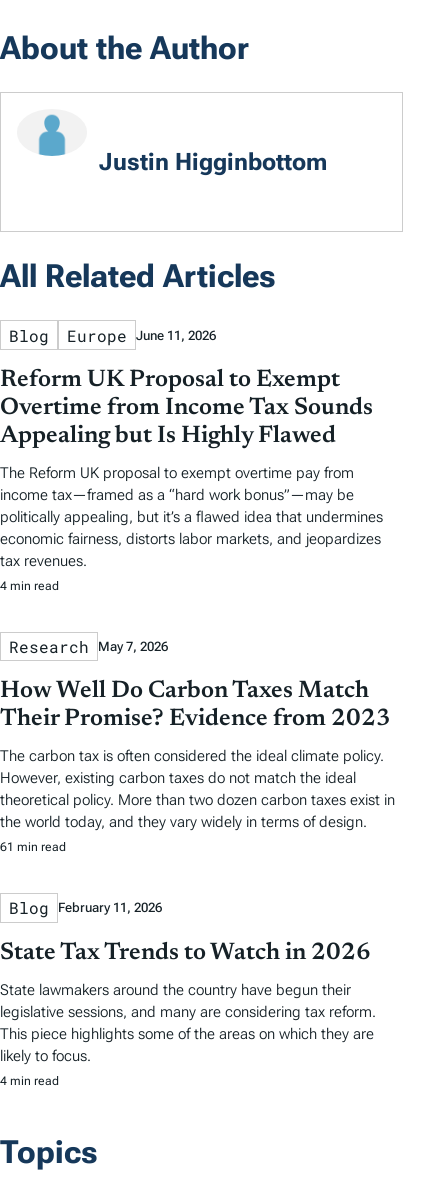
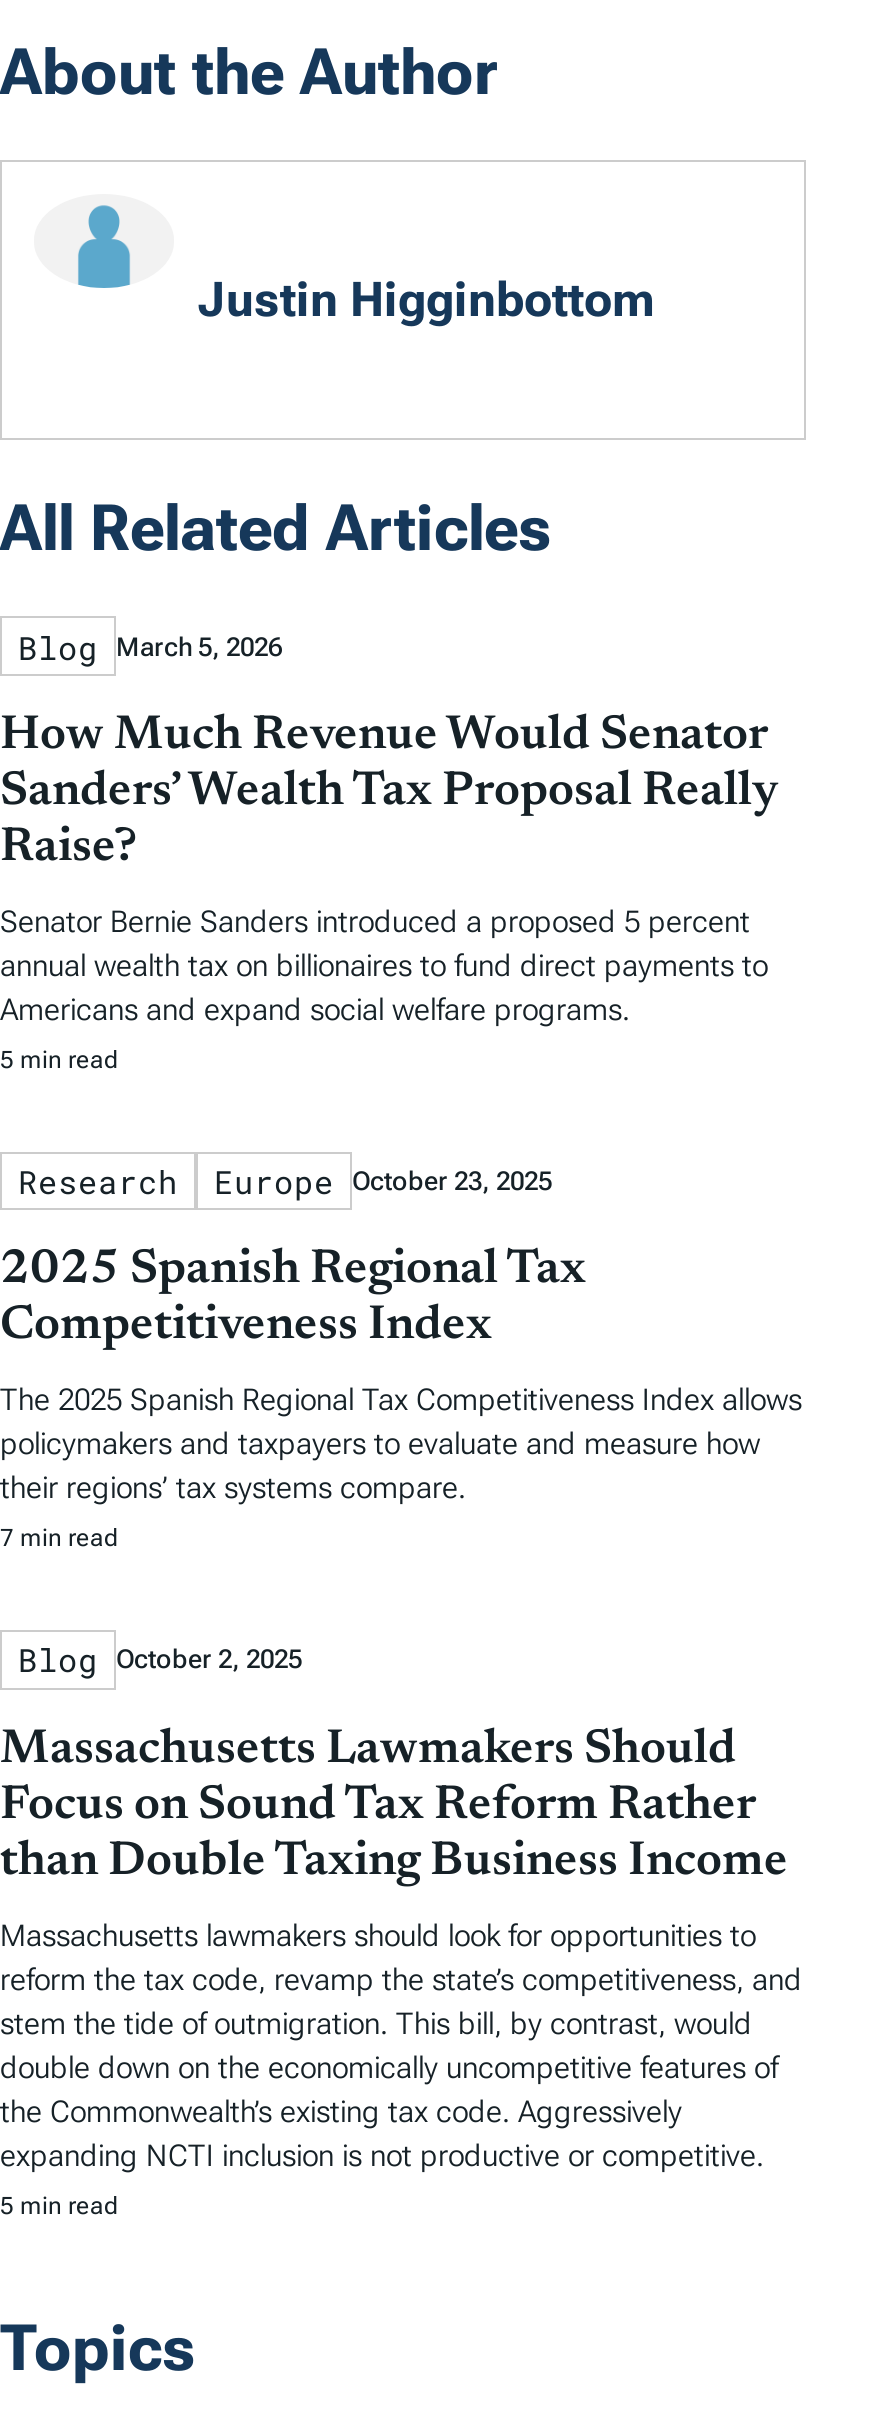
[9,325,216,346] Blog | Europe June 11, 2026 -> [18,625,282,667] Blog March 5, 2026
[0,368,373,448] Reform UK Proposal to Exempt | Overtime from Income Tax Sounds | Appealing but Is Highly Flawed -> [0,712,776,872] How Much Revenue Would Senator | Sanders’ Wealth Tax Proposal Really | Raise?
[0,464,383,570] The Reform UK proposal to exempt overtime pay from | income tax—framed as a “hard work bonus”—may be | politically appealing, but it’s a flawed idea that undermines | economic fairness, distorts labor markets, and jeopardizes | tax revenues. -> [0,904,768,1028] Senator Bernie Sanders introduced a proposed 5 percent | annual wealth tax on billionaires to fund direct payments to | Americans and expand social welfare programs.
[0,579,59,593] 4 min read -> [0,1046,118,1074] 5 min read
[9,636,168,657] Research May 7, 2026 -> [18,1160,552,1202] Research | Europe October 23, 2025
[0,679,391,731] How Well Do Carbon Taxes Match | Their Promise? Evidence from 2023 -> [0,1246,586,1350] 2025 Spanish Regional Tax | Competitiveness Index
[0,747,395,831] The carbon tax is often considered the ideal climate policy. | However, existing carbon taxes do not match the ideal | theoretical policy. More than two dozen carbon taxes exist in | the world today, and they vary widely in terms of design. -> [0,1382,802,1506] The 2025 Spanish Regional Tax Competitiveness Index allows | policymakers and taxpayers to evaluate and measure how | their regions’ tax systems compare.
[0,840,66,854] 61 min read -> [0,1524,118,1552] 7 min read
[9,897,162,918] Blog February 11, 2026 -> [18,1639,302,1681] Blog October 2, 2025
[0,940,371,964] State Tax Trends to Watch in 2026 -> [0,1725,788,1885] Massachusetts Lawmakers Should | Focus on Sound Tax Reform Rather | than Double Taxing Business Income
[0,980,376,1064] State lawmakers around the country have begun their | legislative sessions, and many are considering tax reform. | This piece highlights some of the areas on which they are | likely to focus. -> [0,1917,802,2173] Massachusetts lawmakers should look for opportunities to | reform the tax code, revamp the state’s competitiveness, and | stem the tide of outmigration. This bill, by contrast, would | double down on the economically uncompetitive features of | the Commonwealth’s existing tax code. Aggressively | expanding NCTI inclusion is not productive or competitive.
[0,1073,59,1087] 4 min read -> [0,2191,118,2219] 5 min read

